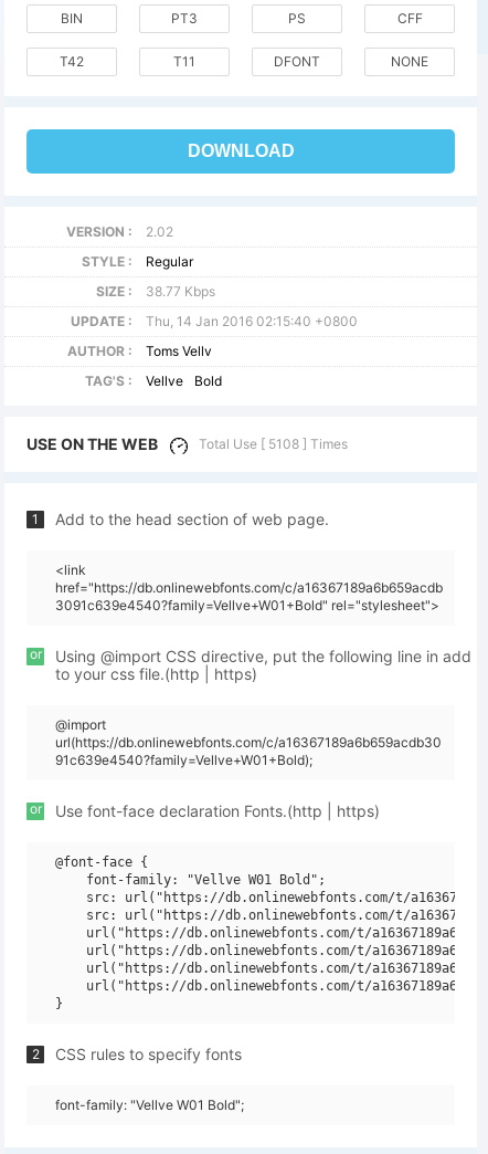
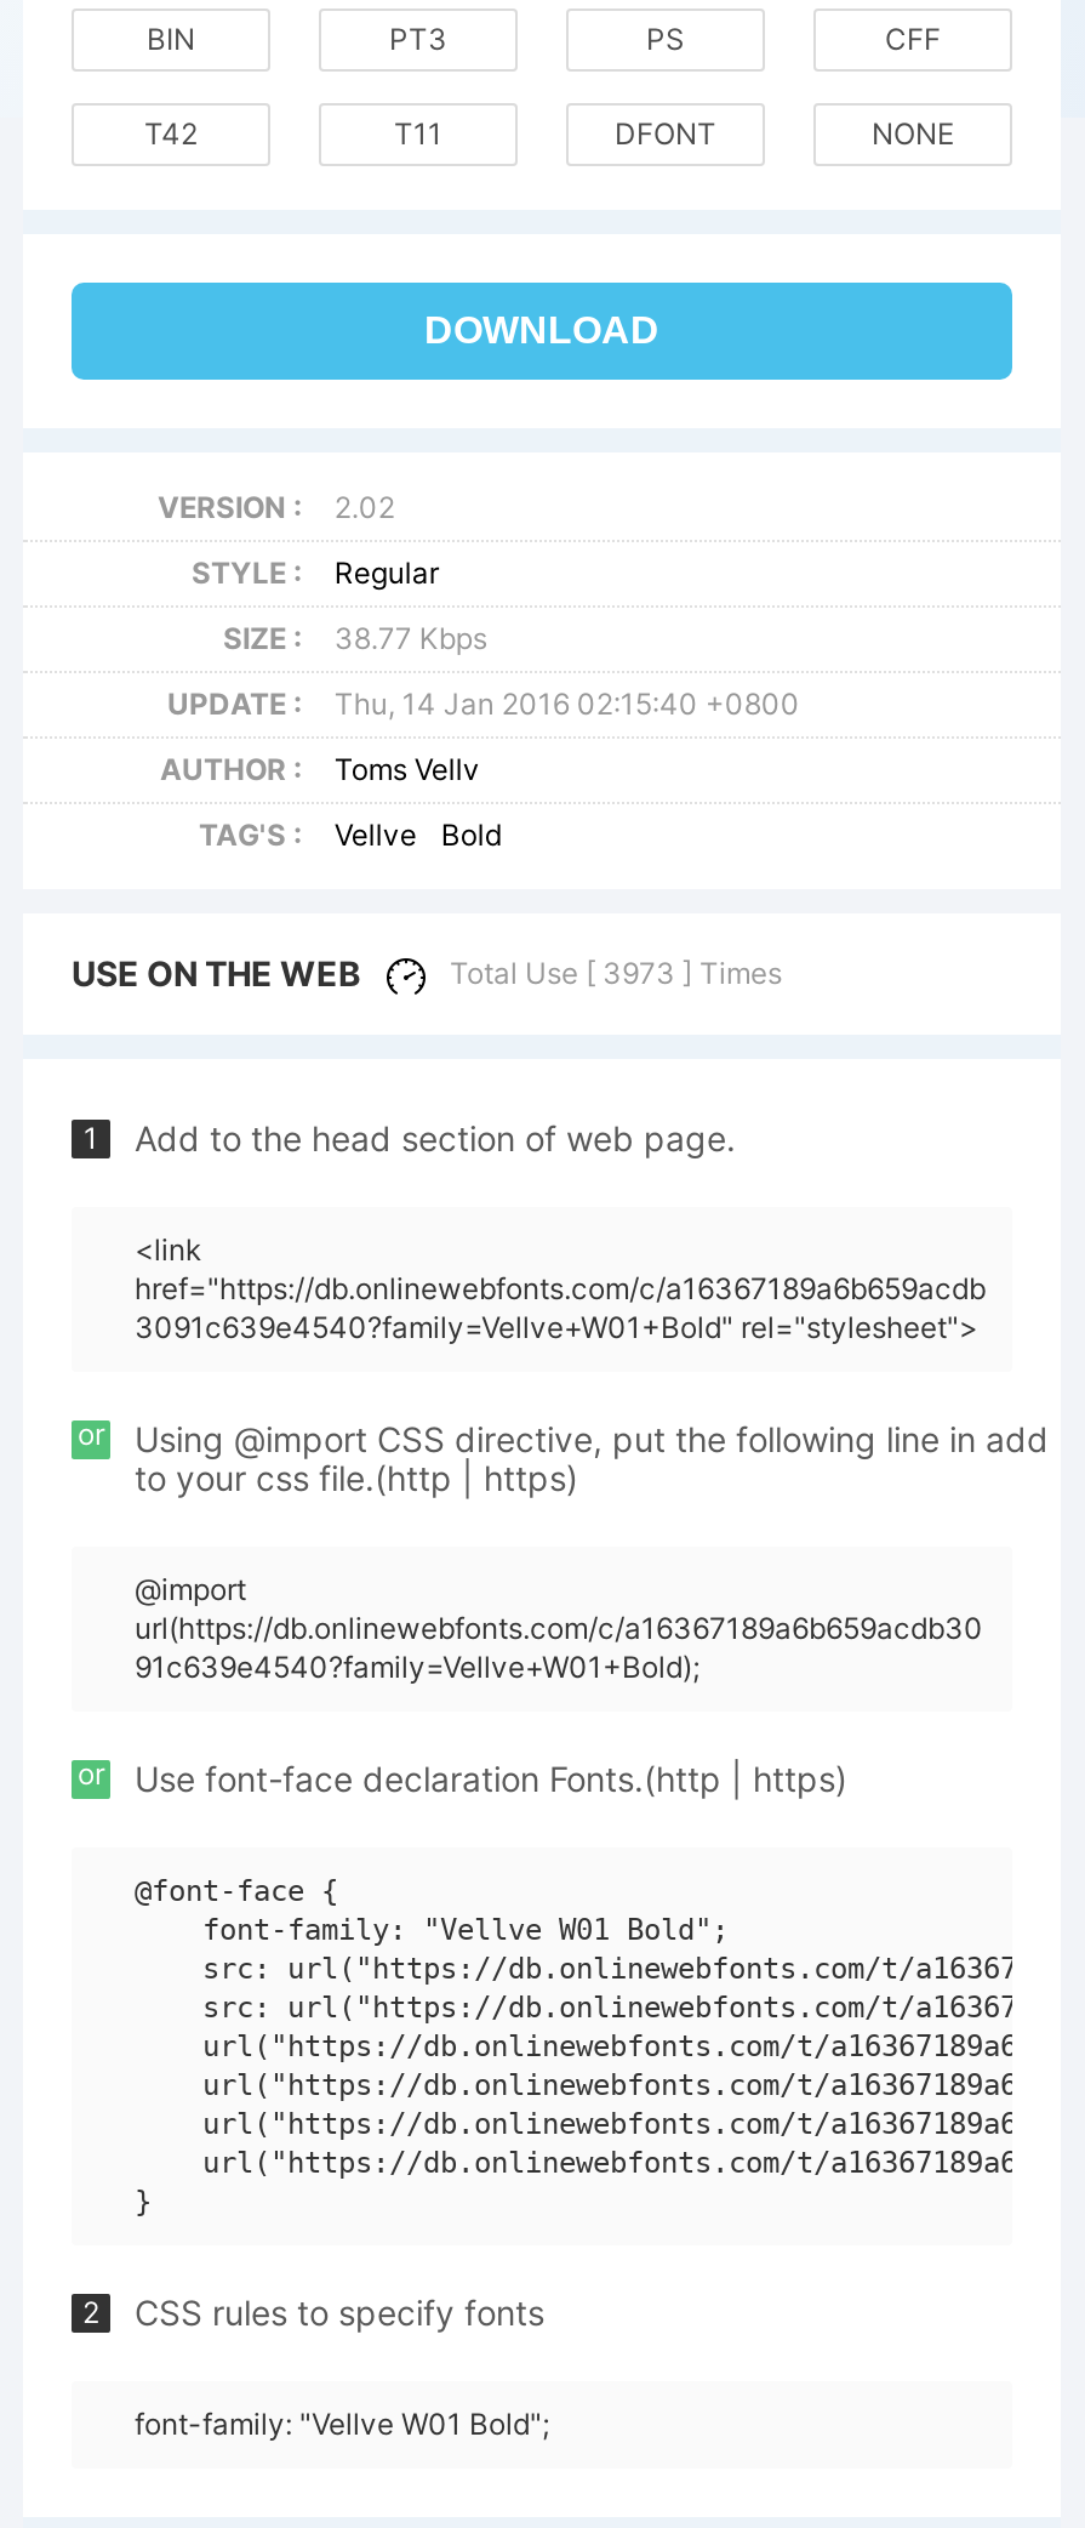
[199,436,348,452] Total Use [ 5108 ] Times -> [450,955,782,991] Total Use [ 3973 ] Times

